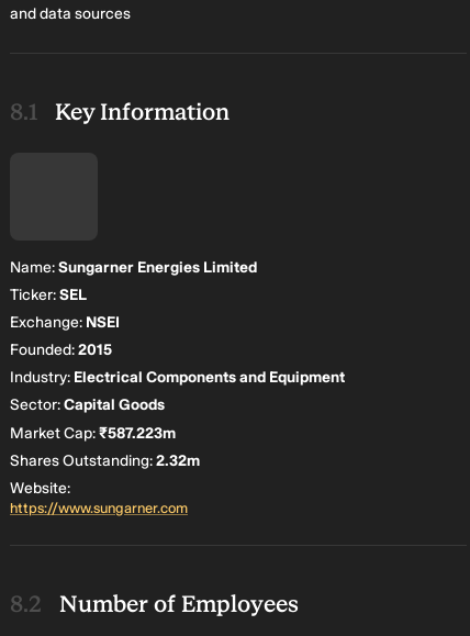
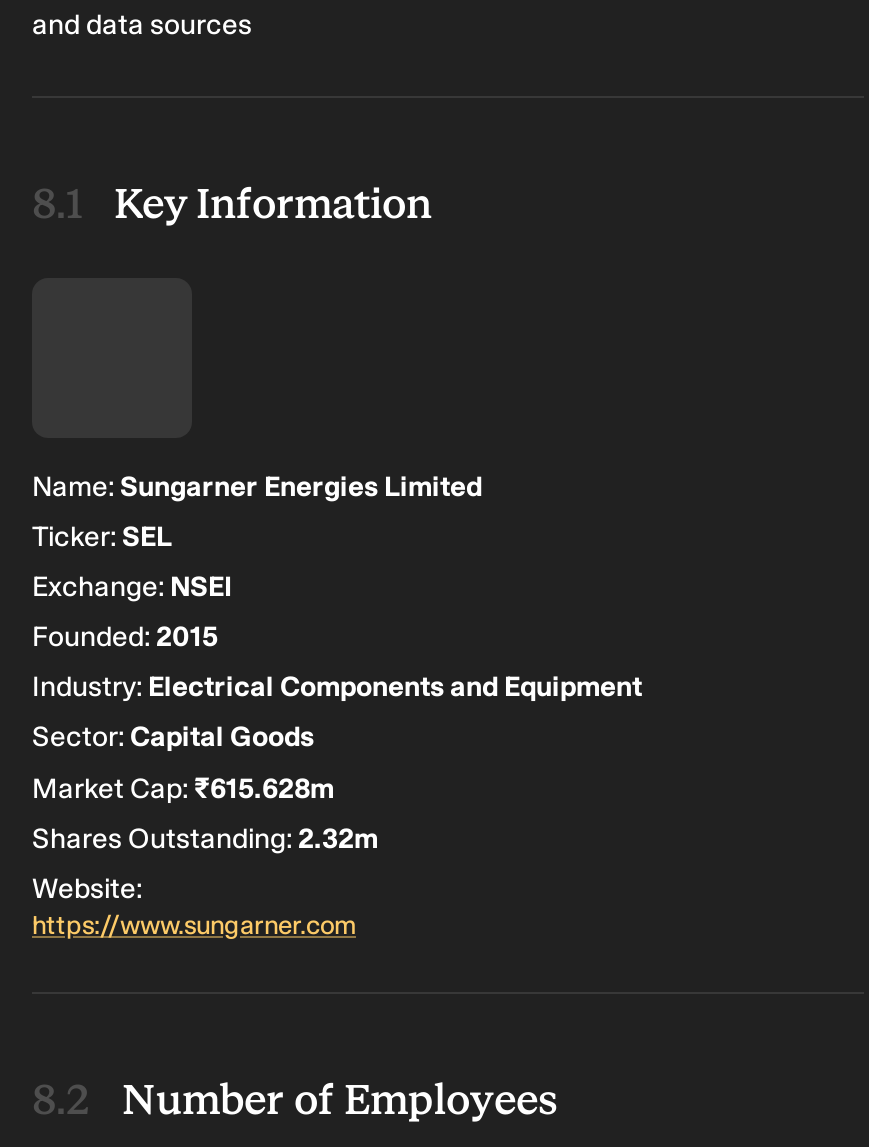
[10,424,176,443] Market Cap: ₹587.223m -> [32,772,334,806] Market Cap: ₹615.628m

